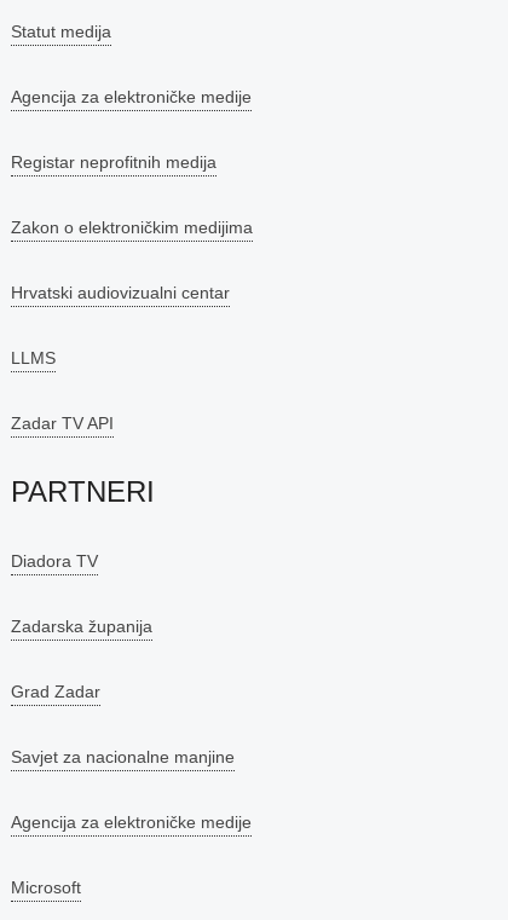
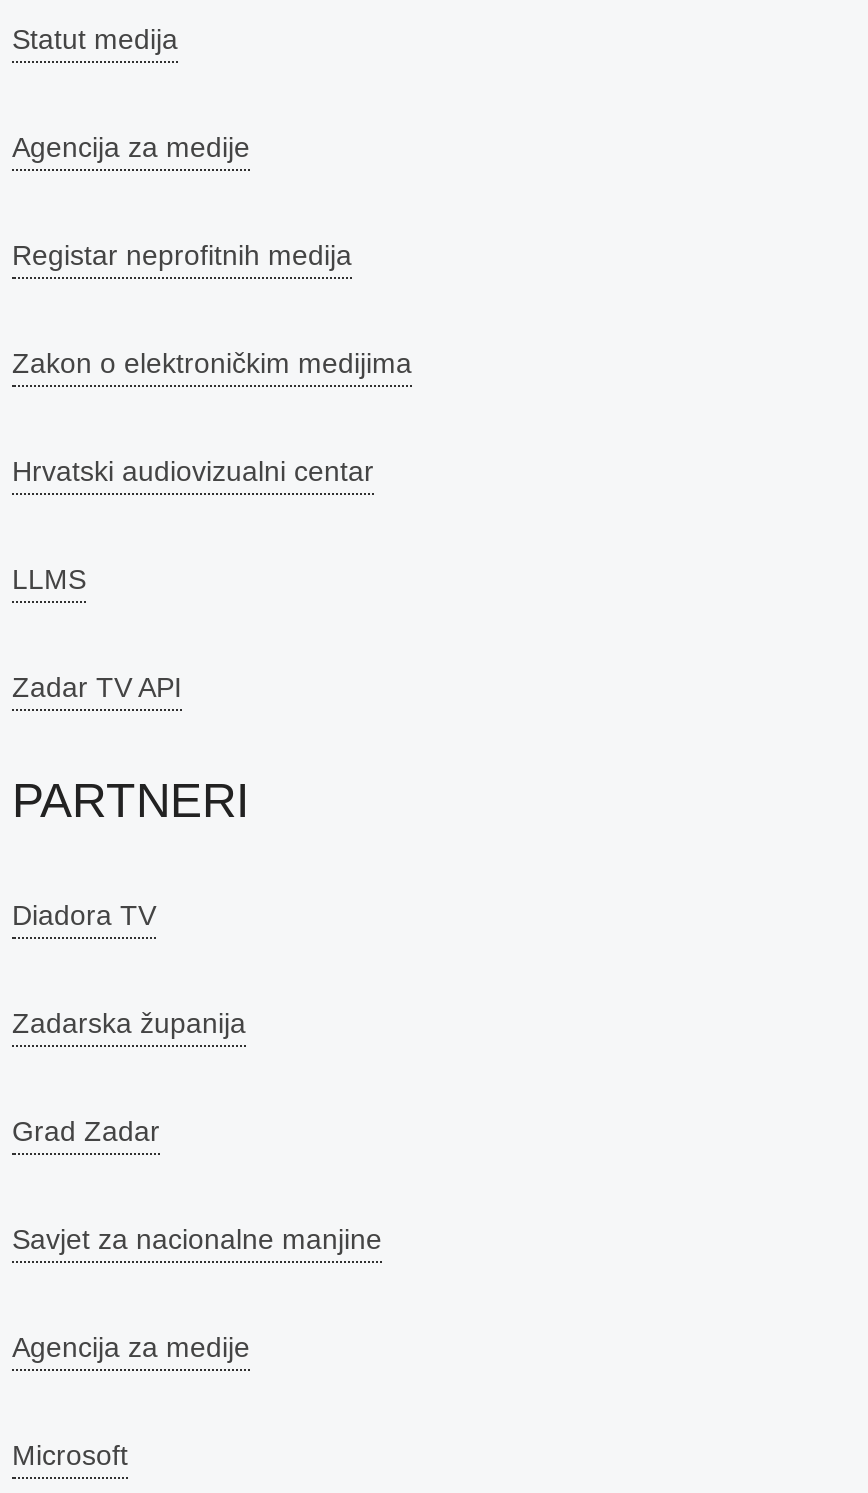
[11,87,252,107] Agencija za elektroničke medije -> [12,131,250,163] Agencija za medije
[11,813,252,832] Agencija za elektroničke medije -> [12,1331,250,1363] Agencija za medije

